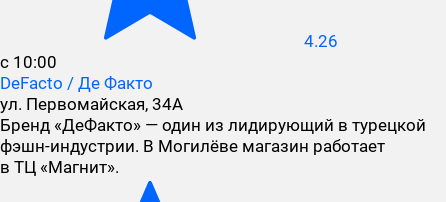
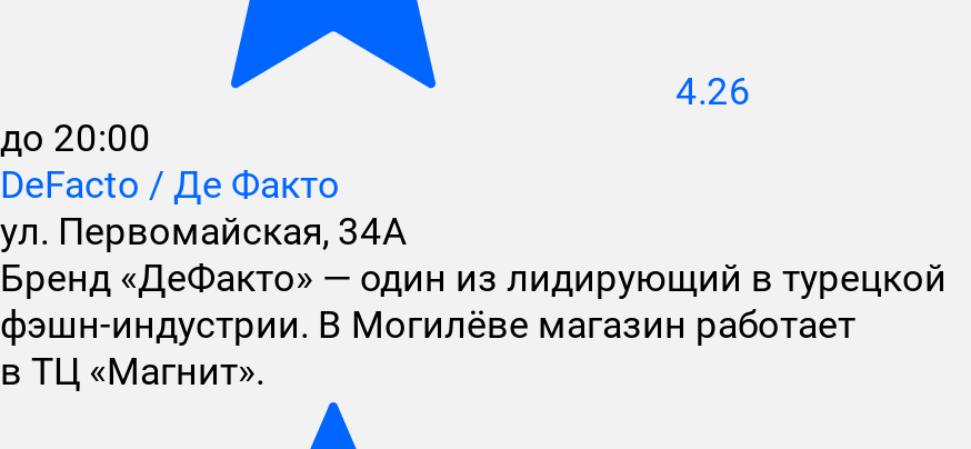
[0,52,57,72] с 10:00 -> [0,116,151,160] до 20:00

